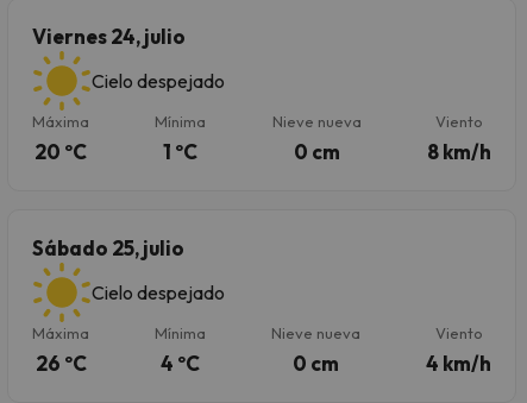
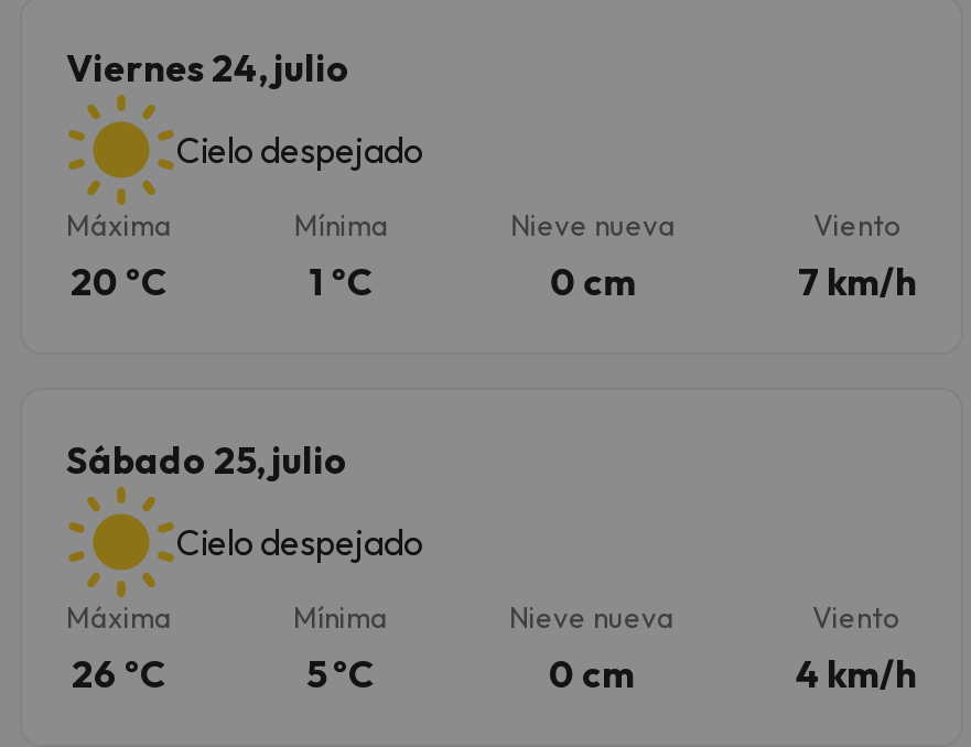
[427,139,491,164] 8 km/h -> [798,258,917,304] 7 km/h
[161,351,200,376] 4 ºC -> [306,650,375,696] 5 ºC

